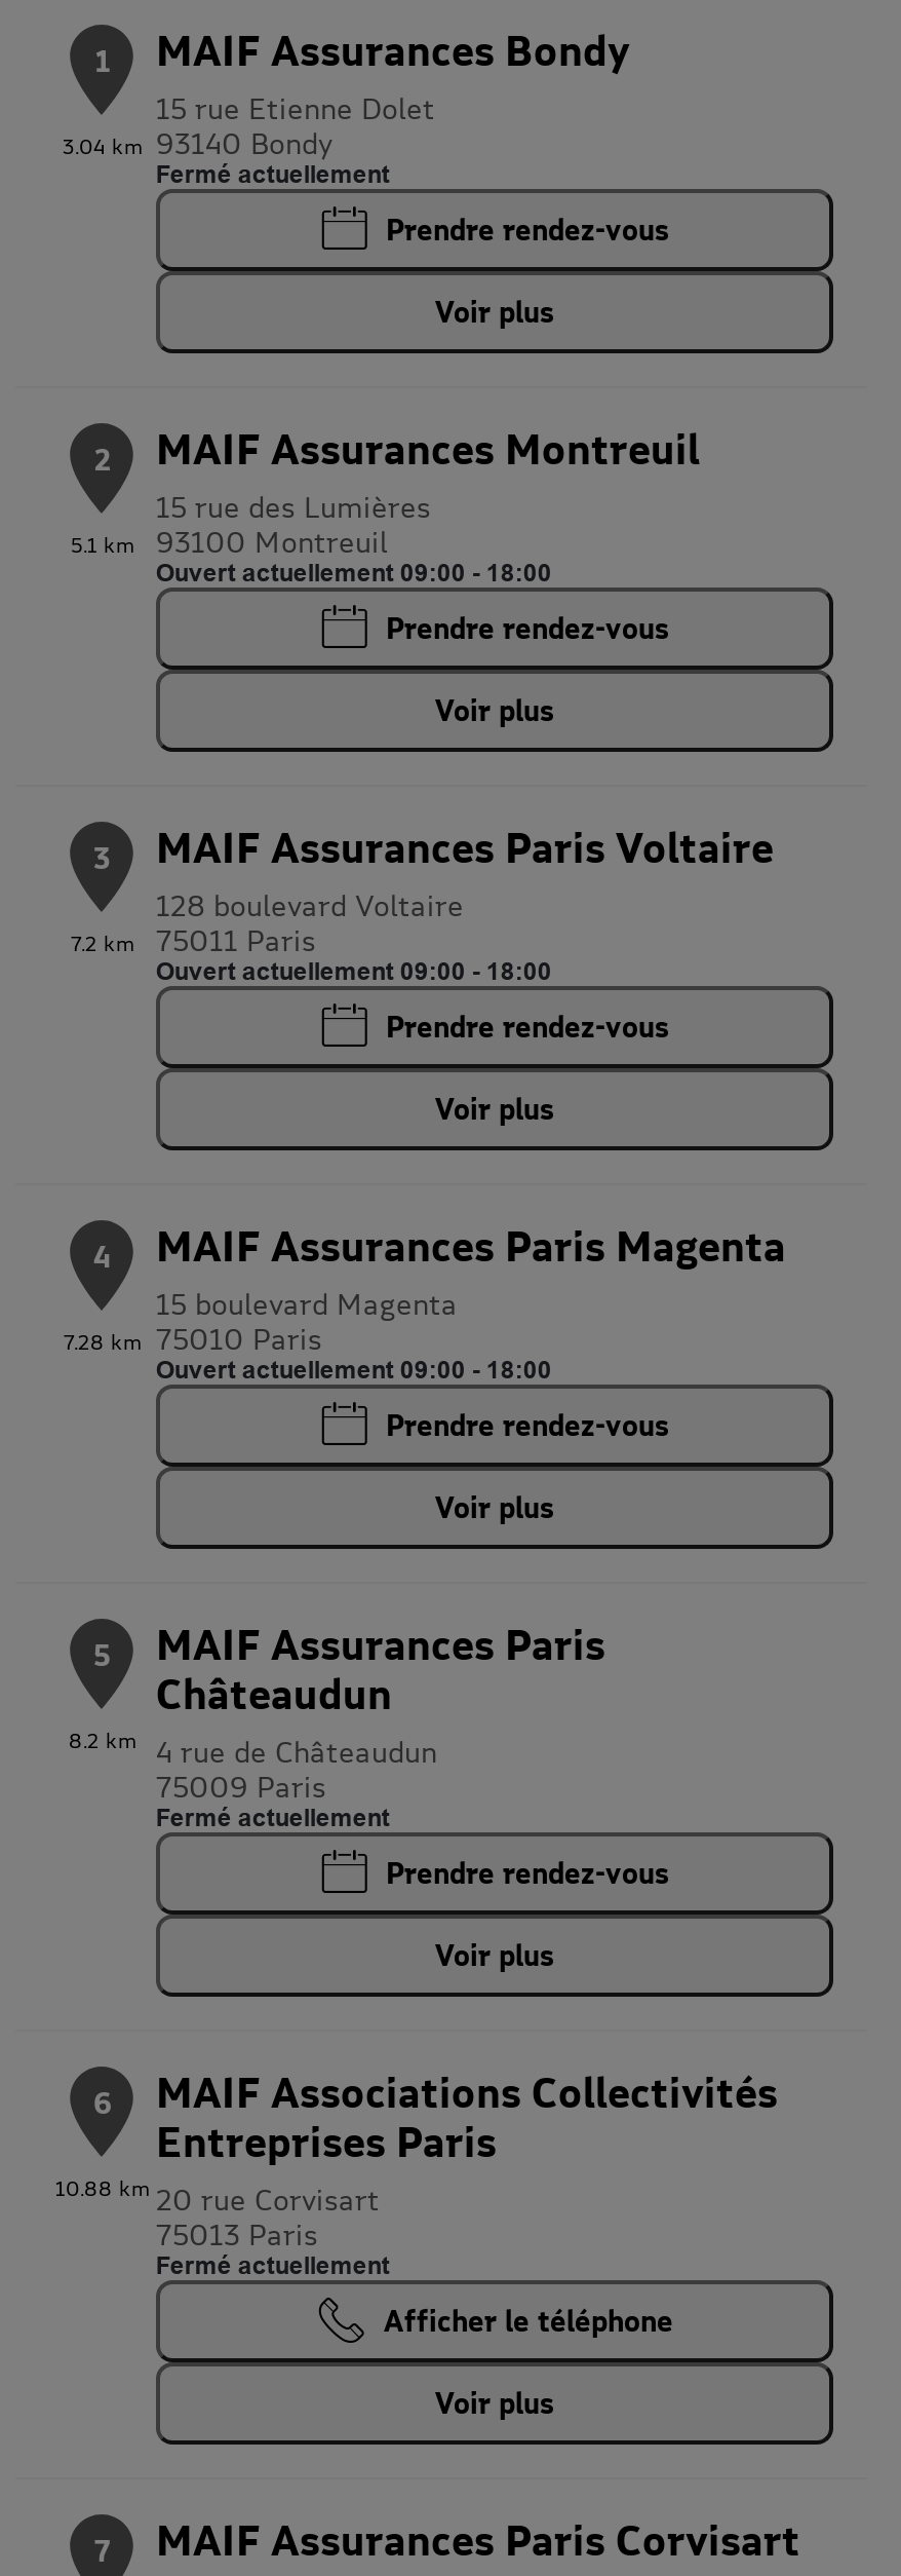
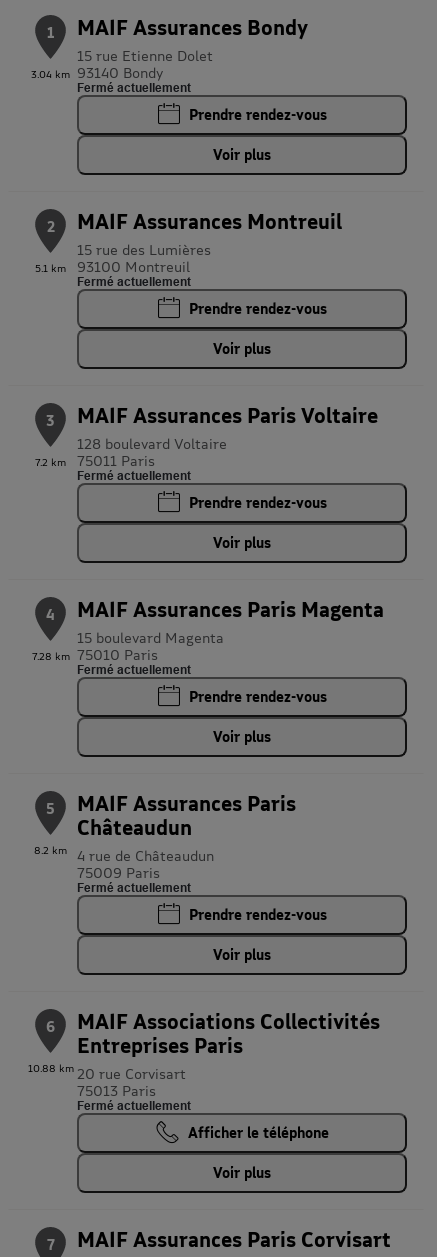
[156,559,552,588] Ouvert actuellement 09:00 - 18:00 -> [77,275,191,289] Fermé actuellement
[156,957,552,986] Ouvert actuellement 09:00 - 18:00 -> [77,469,191,483] Fermé actuellement
[156,1356,552,1385] Ouvert actuellement 09:00 - 18:00 -> [77,663,191,677] Fermé actuellement

